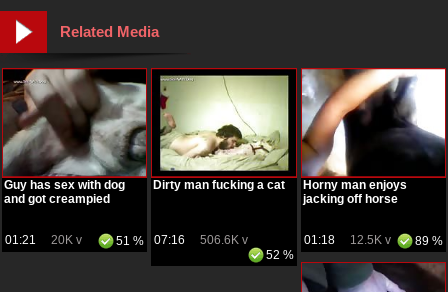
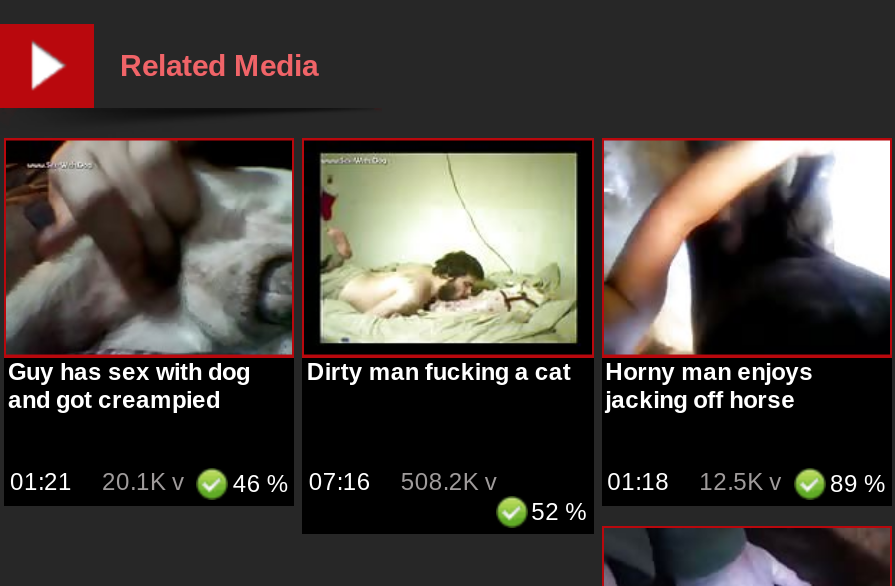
[51,232,82,246] 20K v -> [102,467,184,495] 20.1K v
[116,233,144,247] 51 % -> [233,469,289,497] 46 %
[200,232,248,246] 506.6K v -> [401,467,497,495] 508.2K v

